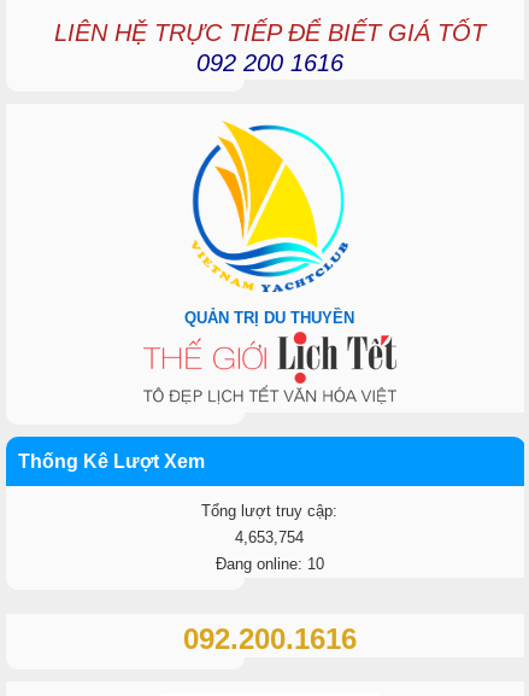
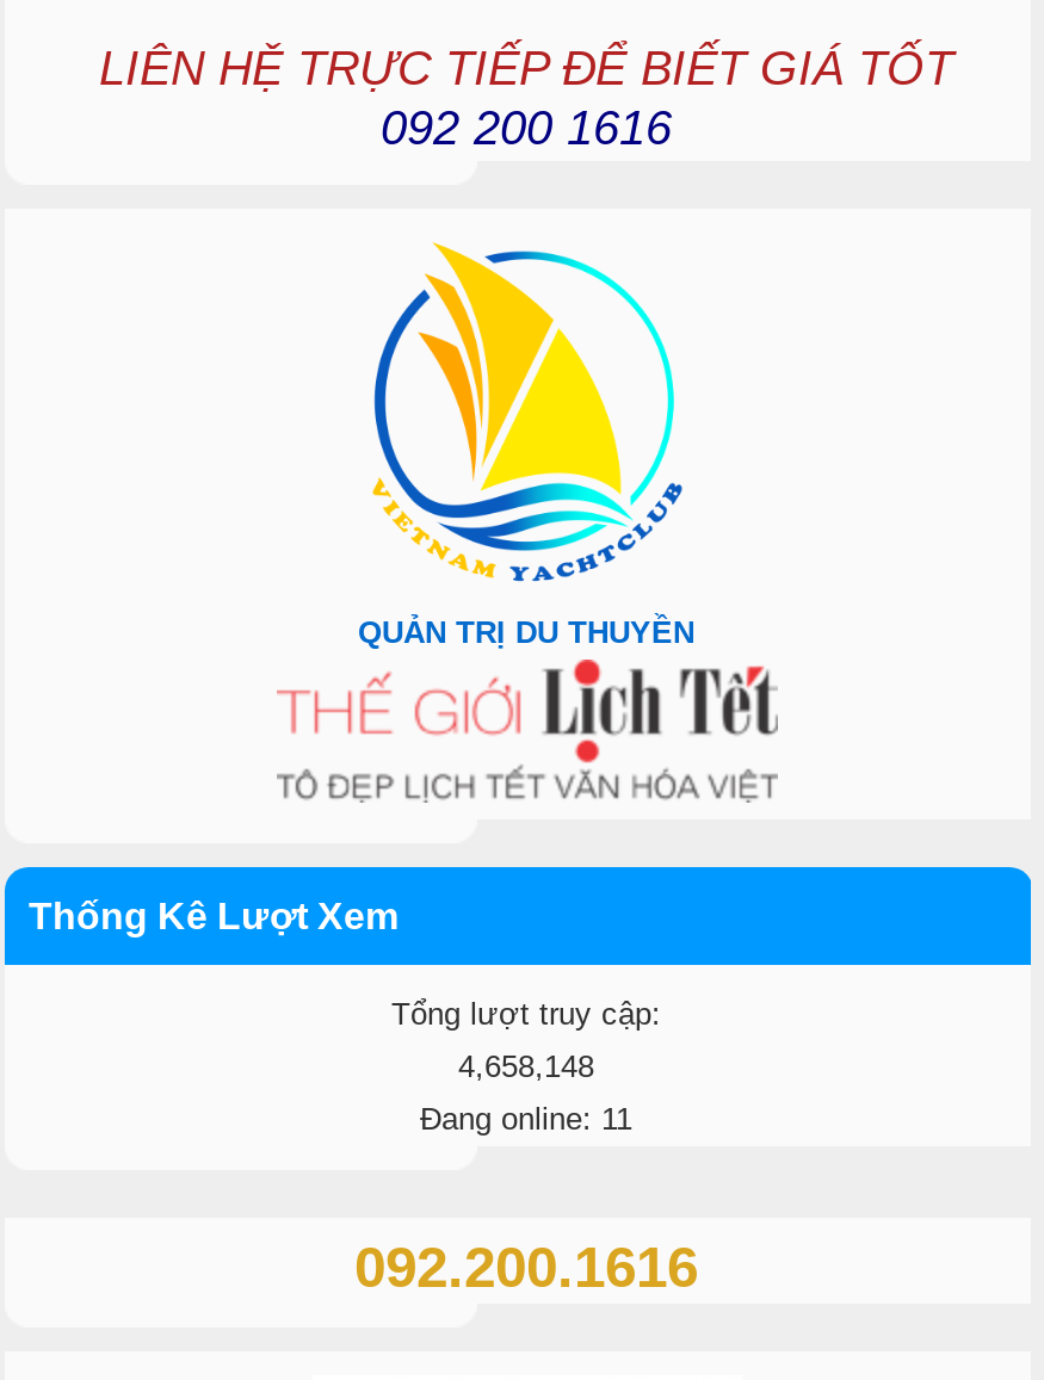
[235,528,304,546] 4,653,754 -> [458,1048,594,1084] 4,658,148
[215,555,324,573] Đang online: 10 -> [420,1100,632,1136] Đang online: 11

